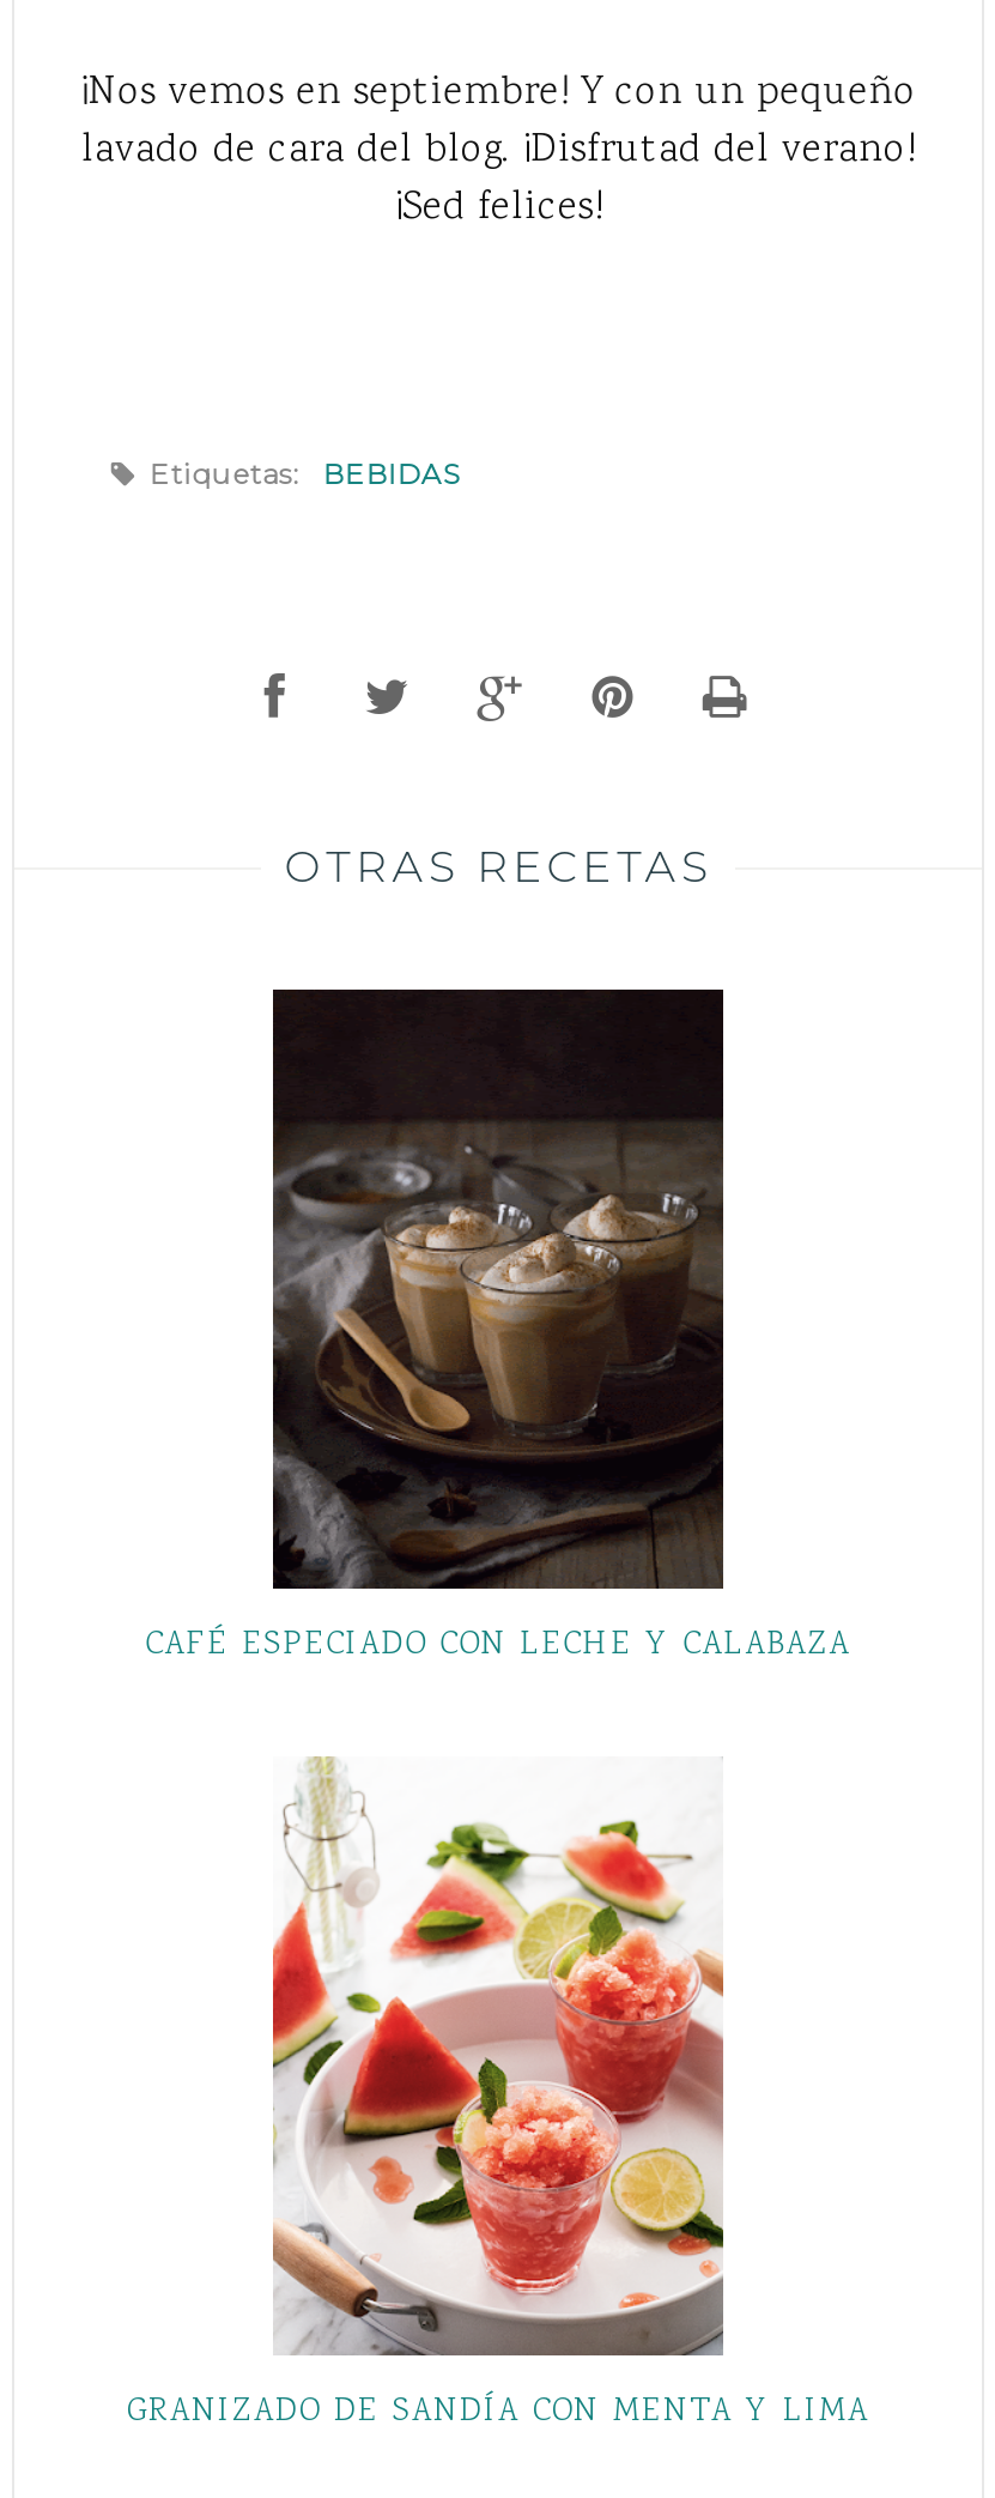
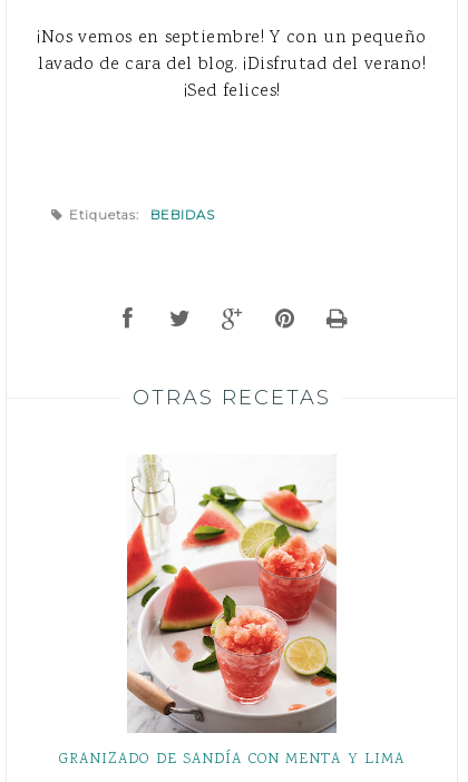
[146,987,851,1670] [image] | CAFÉ ESPECIADO CON LECHE Y CALABAZA -> none

